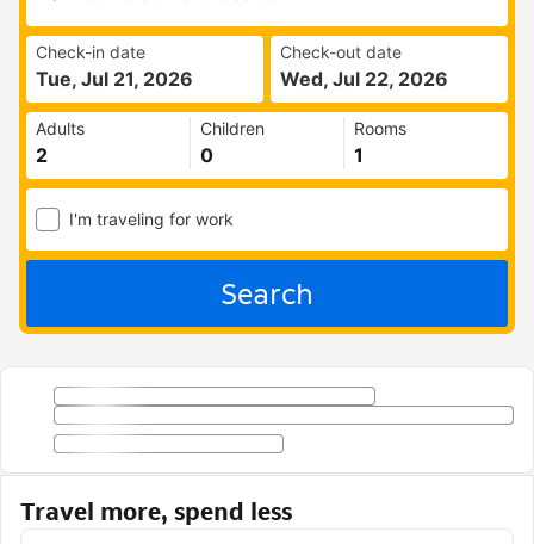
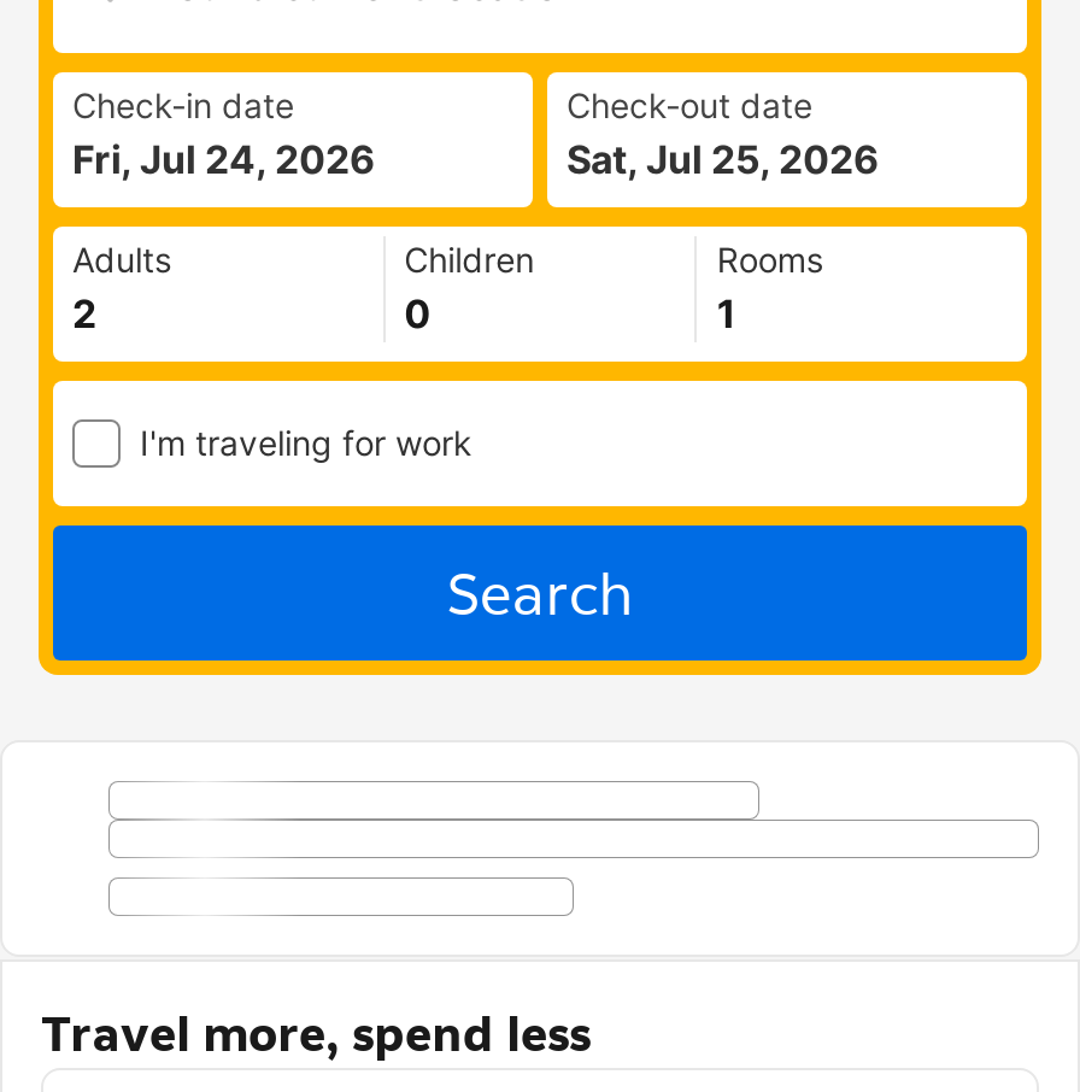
[36,67,193,91] Tue, Jul 21, 2026 -> [72,135,376,183] Fri, Jul 24, 2026
[280,67,448,91] Wed, Jul 22, 2026 -> [567,135,880,183] Sat, Jul 25, 2026

